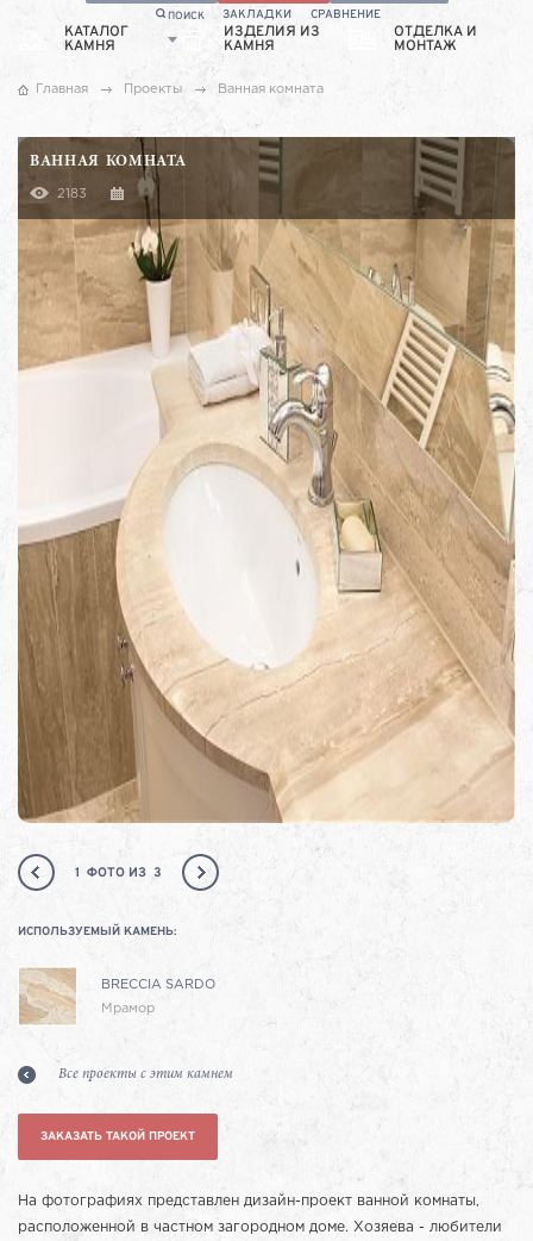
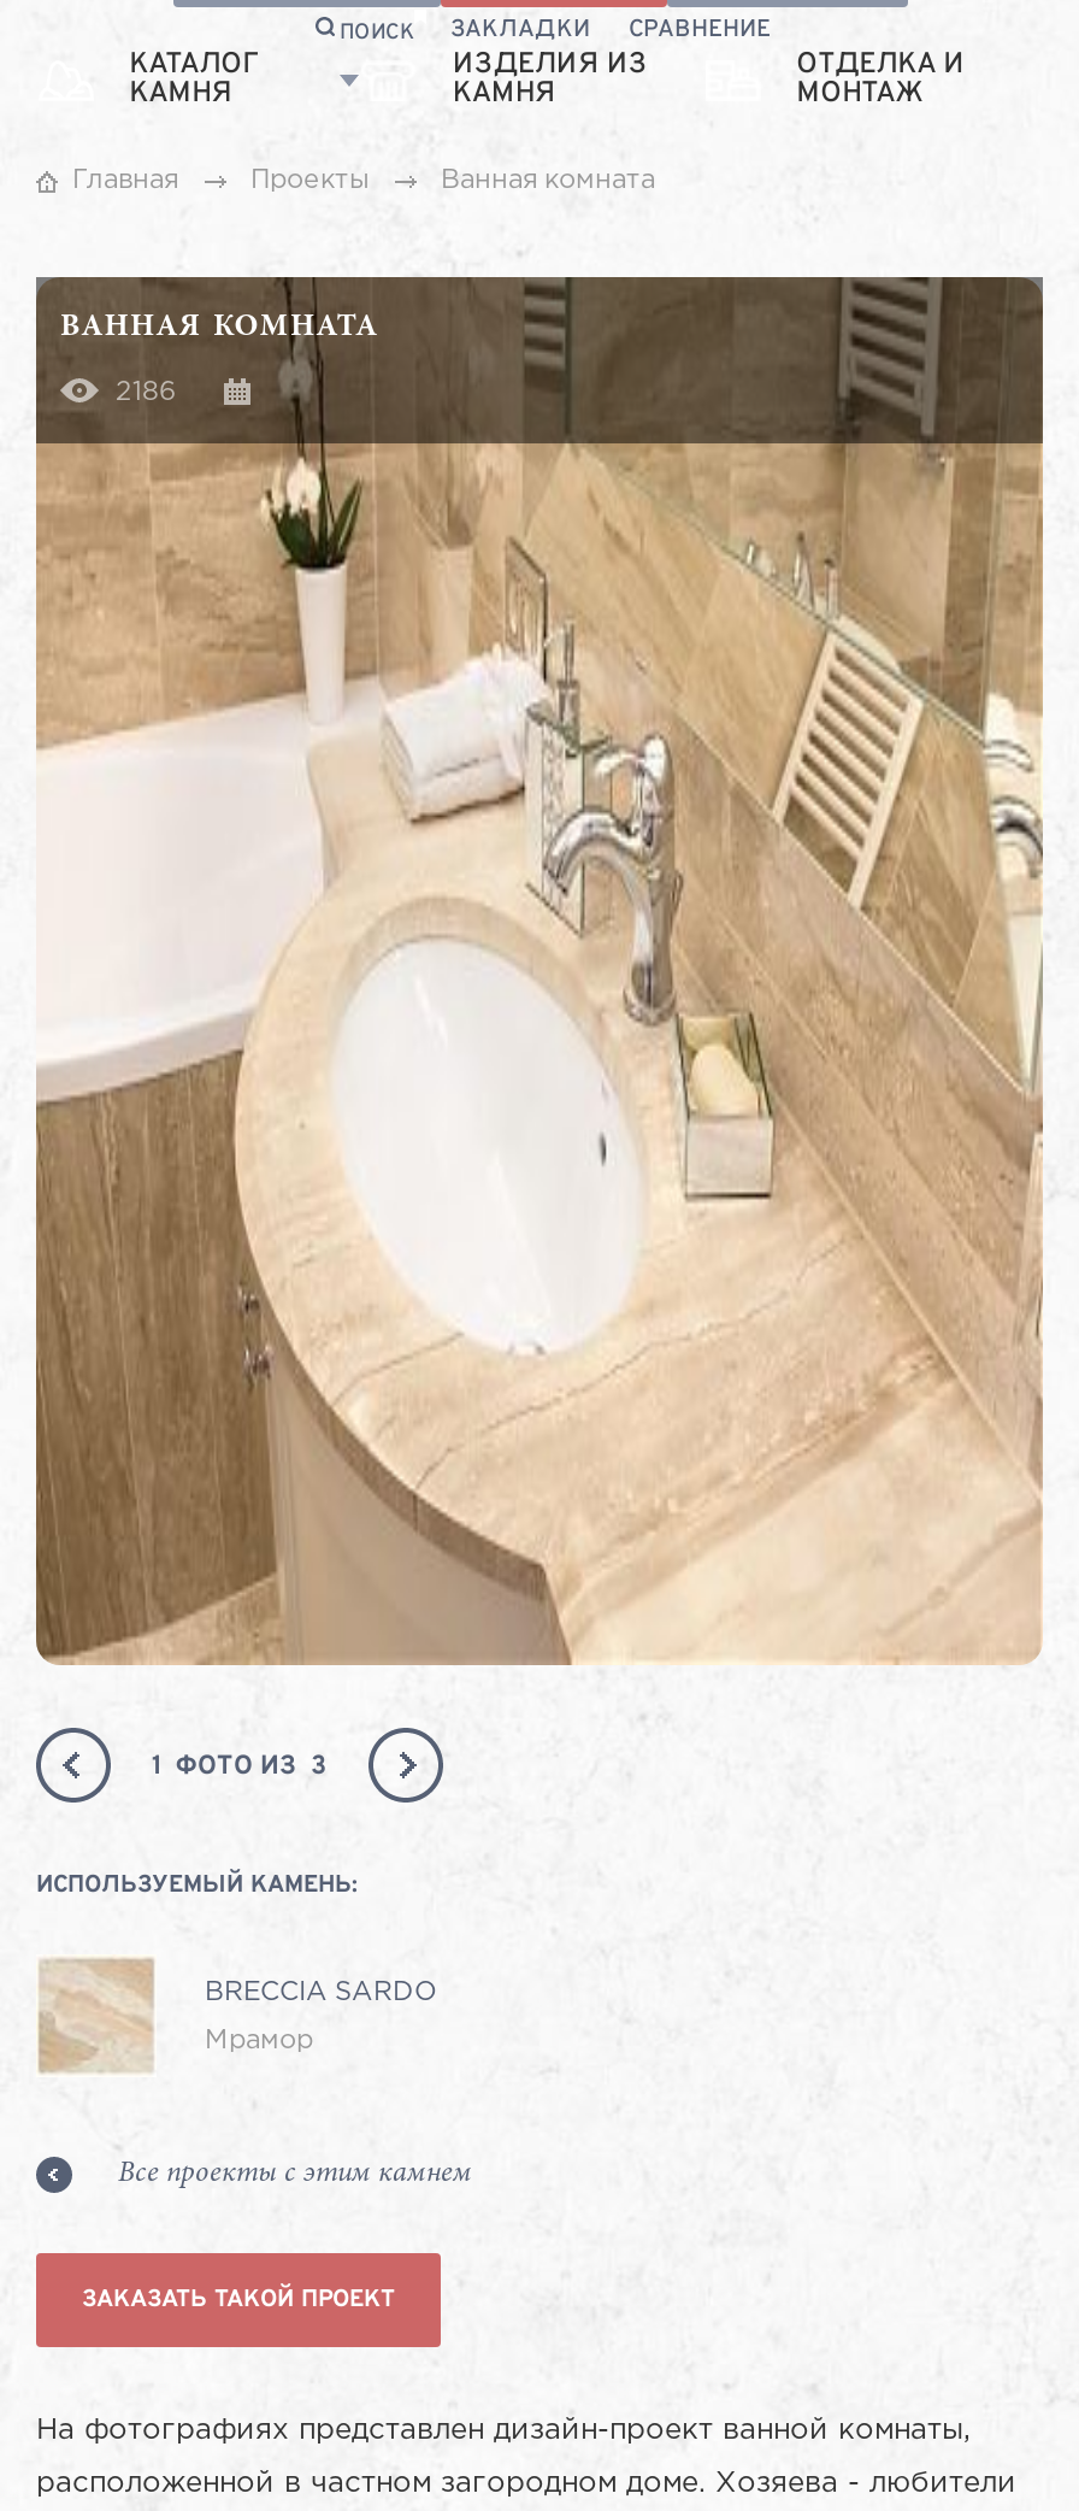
[57,188,87,200] 2183 -> [116,381,176,405] 2186

